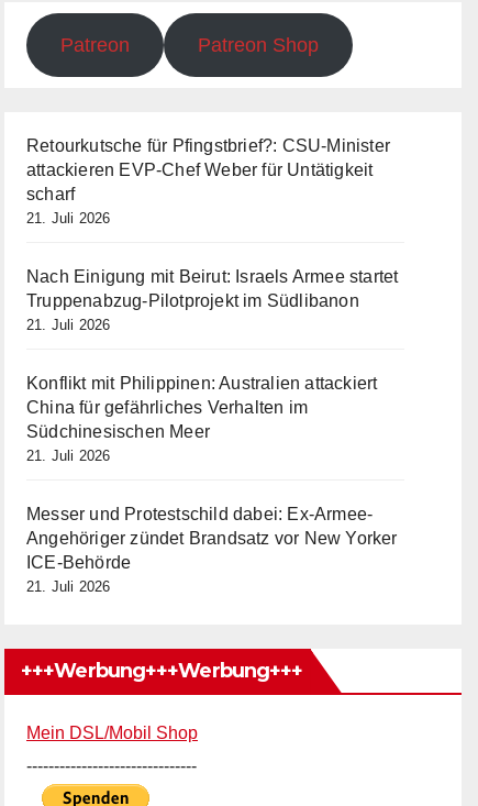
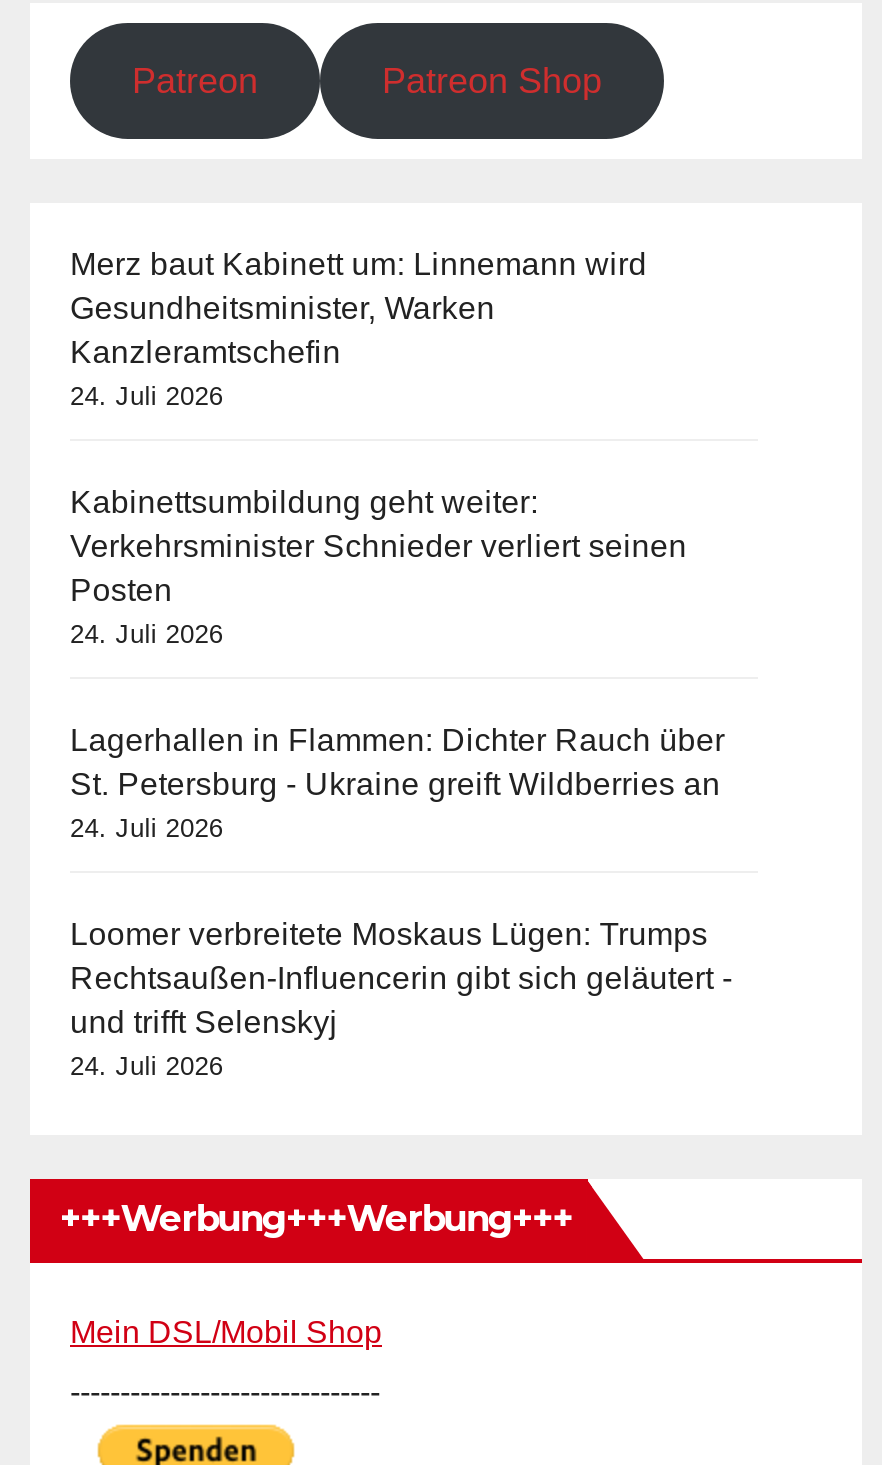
[26,137,390,227] Retourkutsche für Pfingstbrief?: CSU-Minister | attackieren EVP-Chef Weber für Untätigkeit | scharf | 21. Juli 2026 -> [70,248,647,412] Merz baut Kabinett um: Linnemann wird | Gesundheitsminister, Warken | Kanzleramtschefin | 24. Juli 2026
[26,268,398,334] Nach Einigung mit Beirut: Israels Armee startet | Truppenabzug-Pilotprojekt im Südlibanon | 21. Juli 2026 -> [70,486,687,650] Kabinettsumbildung geht weiter: | Verkehrsminister Schnieder verliert seinen | Posten | 24. Juli 2026
[26,374,377,465] Konflikt mit Philippinen: Australien attackiert | China für gefährliches Verhalten im | Südchinesischen Meer | 21. Juli 2026 -> [70,724,725,844] Lagerhallen in Flammen: Dichter Rauch über | St. Petersburg - Ukraine greift Wildberries an | 24. Juli 2026
[26,505,397,595] Messer und Protestschild dabei: Ex-Armee- | Angehöriger zündet Brandsatz vor New Yorker | ICE-Behörde | 21. Juli 2026 -> [70,918,732,1082] Loomer verbreitete Moskaus Lügen: Trumps | Rechtsaußen-Influencerin gibt sich geläutert - | und trifft Selenskyj | 24. Juli 2026

